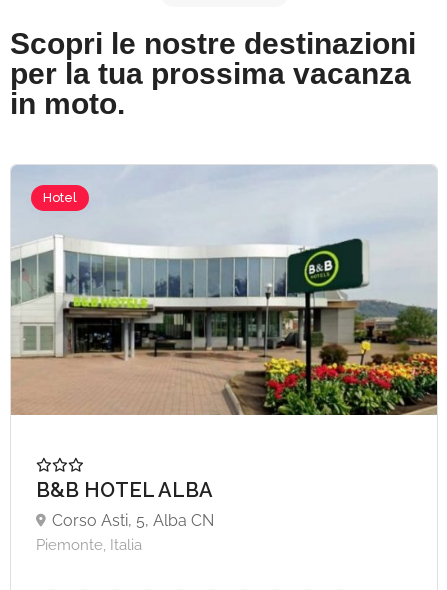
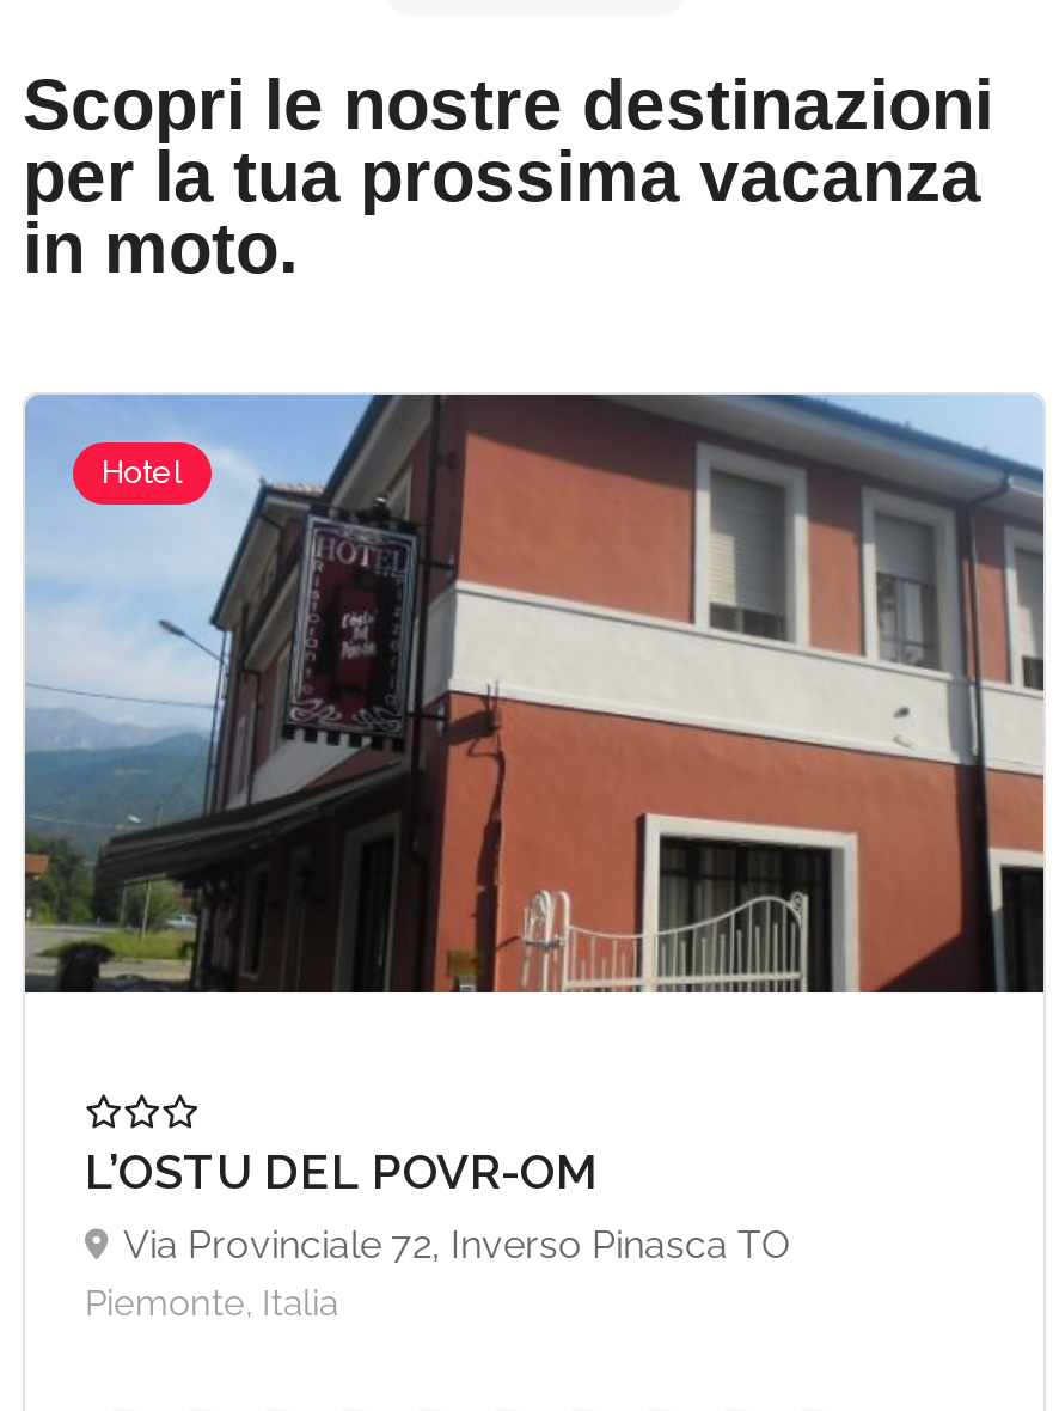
[10,165,438,416] [image] -> [25,392,1046,995] [image]
[36,478,217,530] B&B HOTEL ALBA | Corso Asti, 5, Alba CN -> [85,1143,790,1268] L’OSTU DEL POVR-OM | Via Provinciale 72, Inverso Pinasca TO

